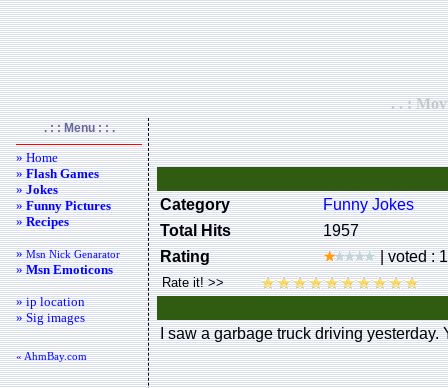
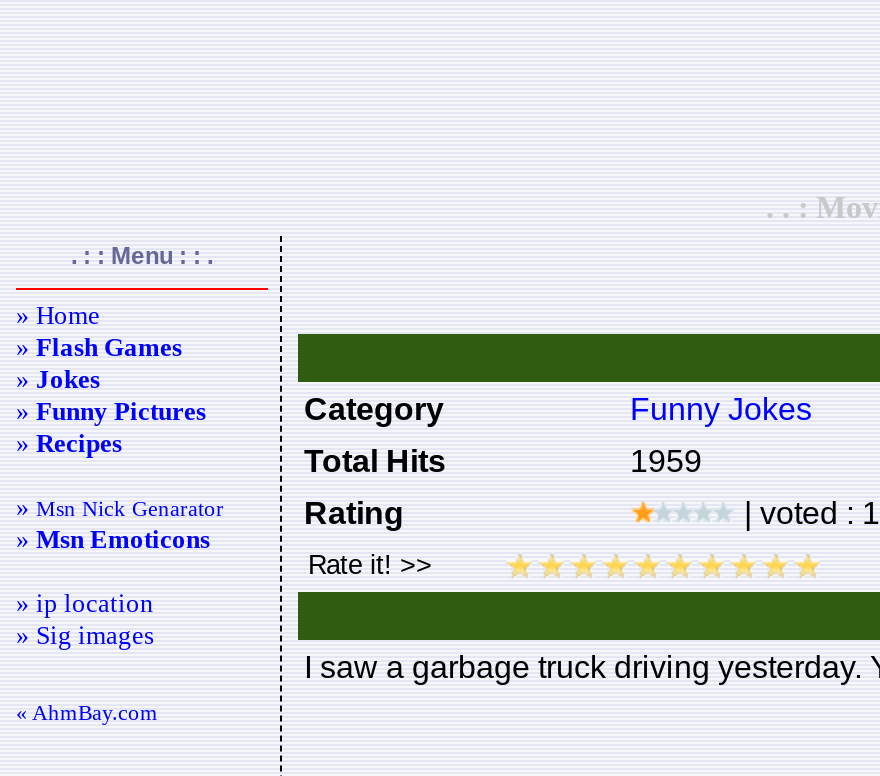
[323,222,359,239] 1957 -> [630,444,702,478] 1959

